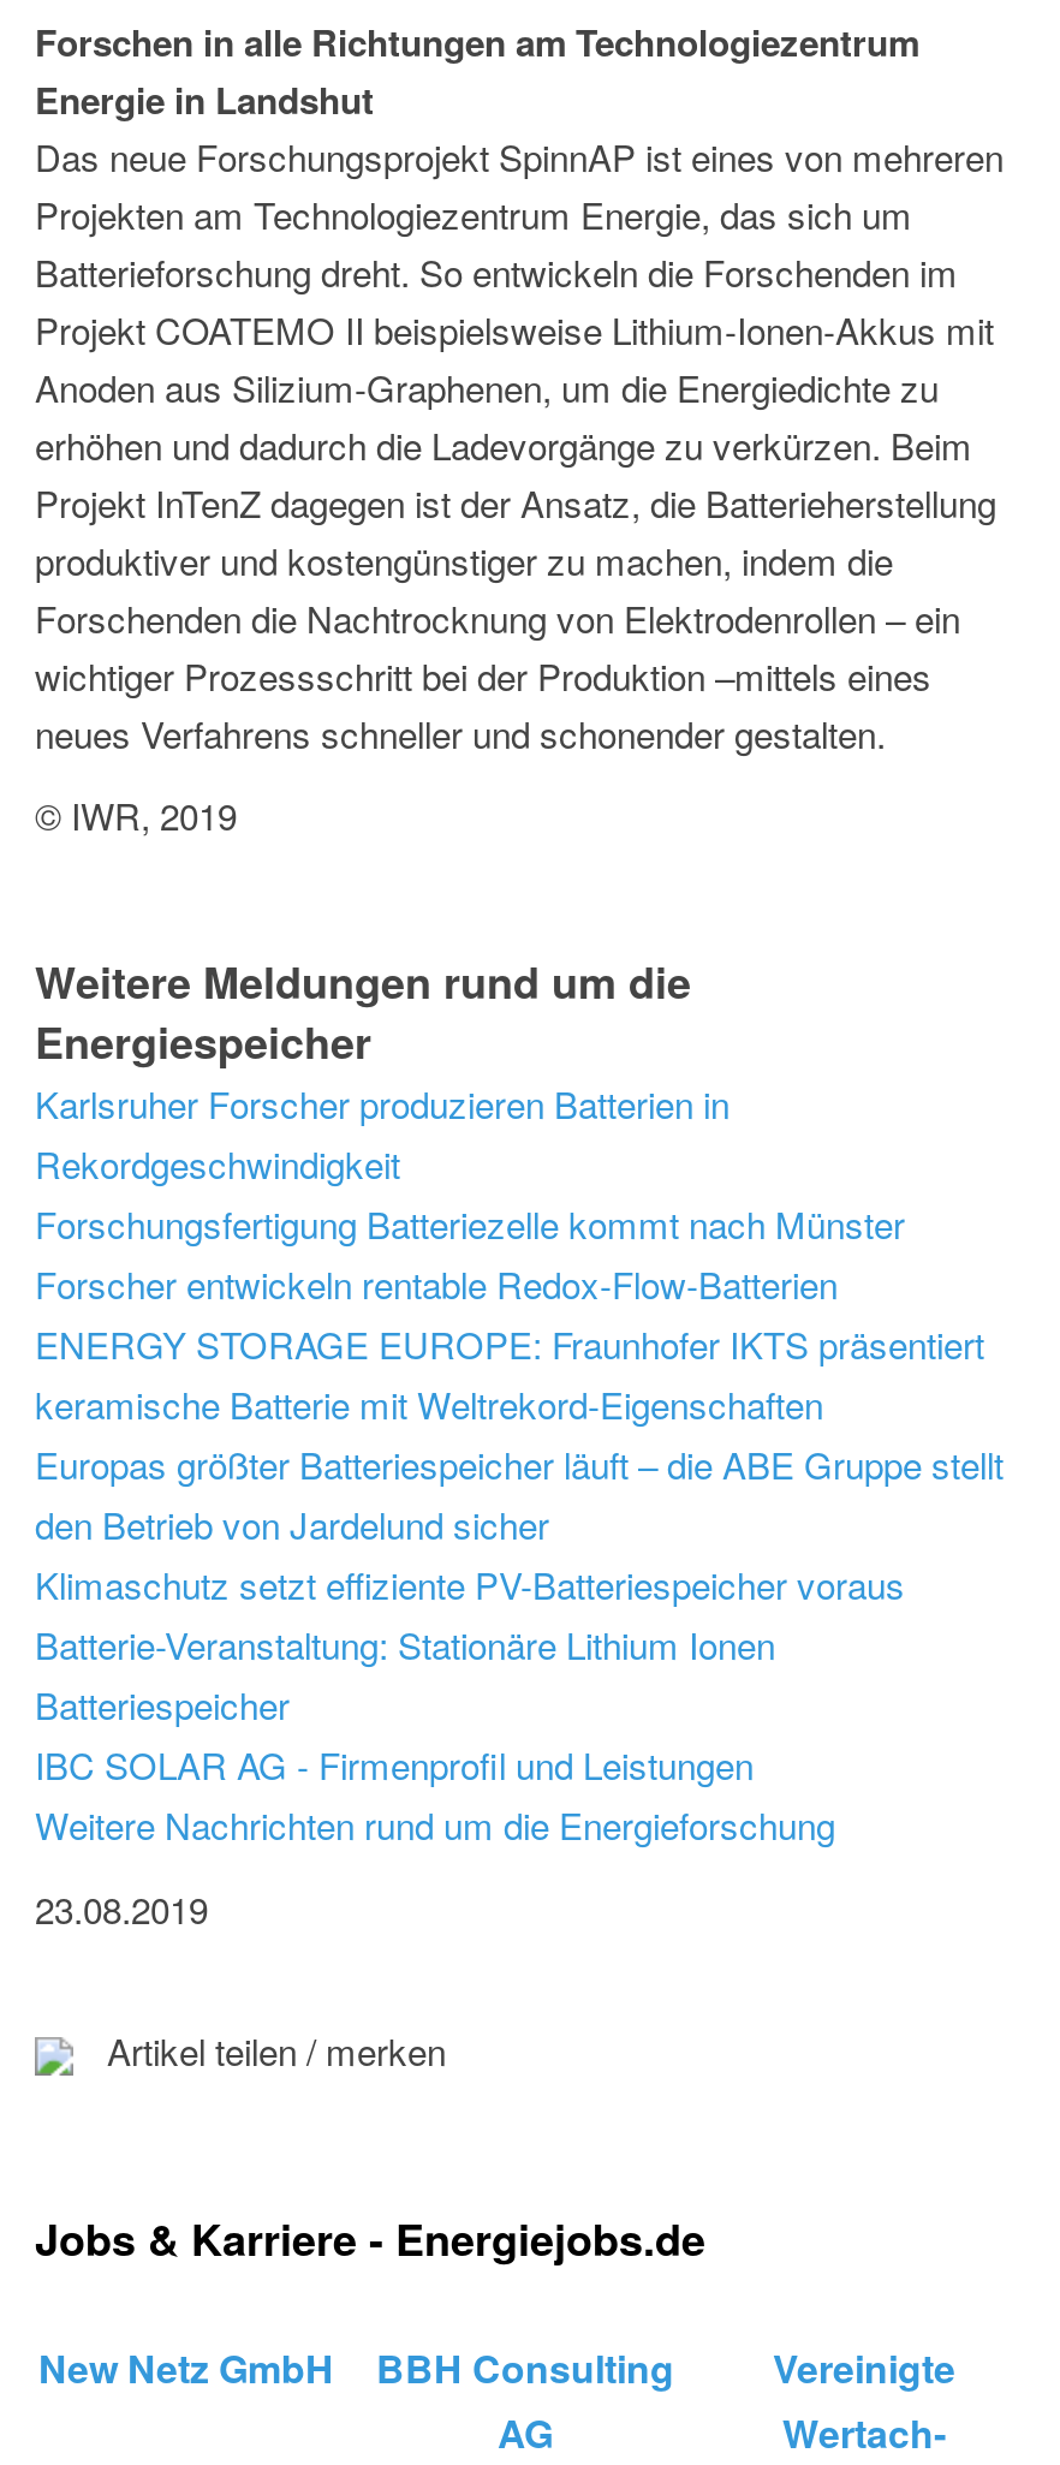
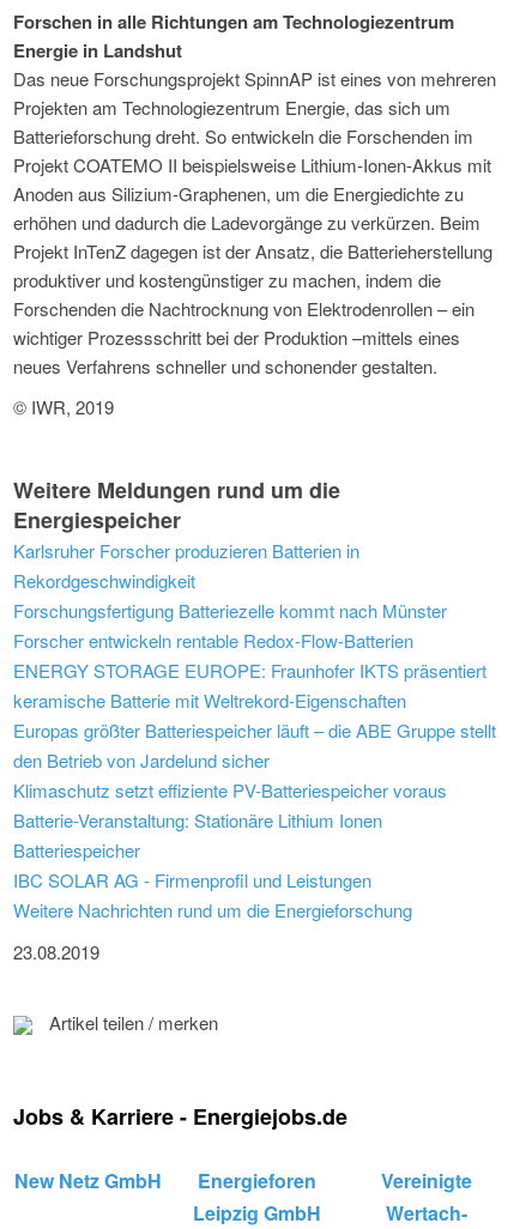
[376,2340,674,2460] BBH Consulting | AG -> [194,1167,322,1226] Energieforen | Leipzig GmbH

